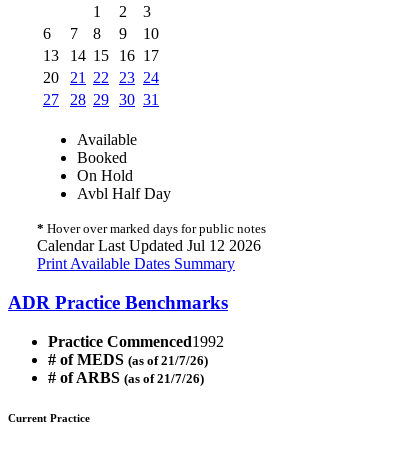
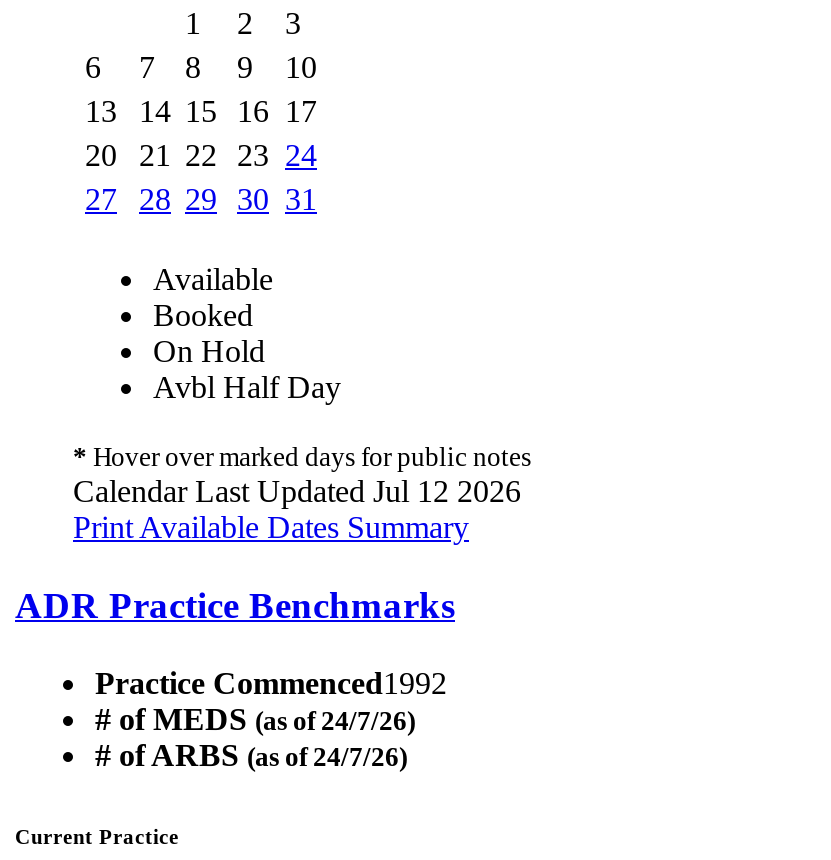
[48,350,208,367] # of MEDS (as of 21/7/26) -> [95,701,415,735] # of MEDS (as of 24/7/26)
[48,368,204,385] # of ARBS (as of 21/7/26) -> [95,737,407,771] # of ARBS (as of 24/7/26)

